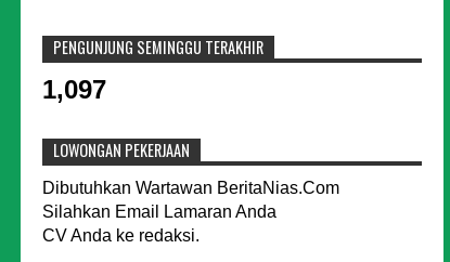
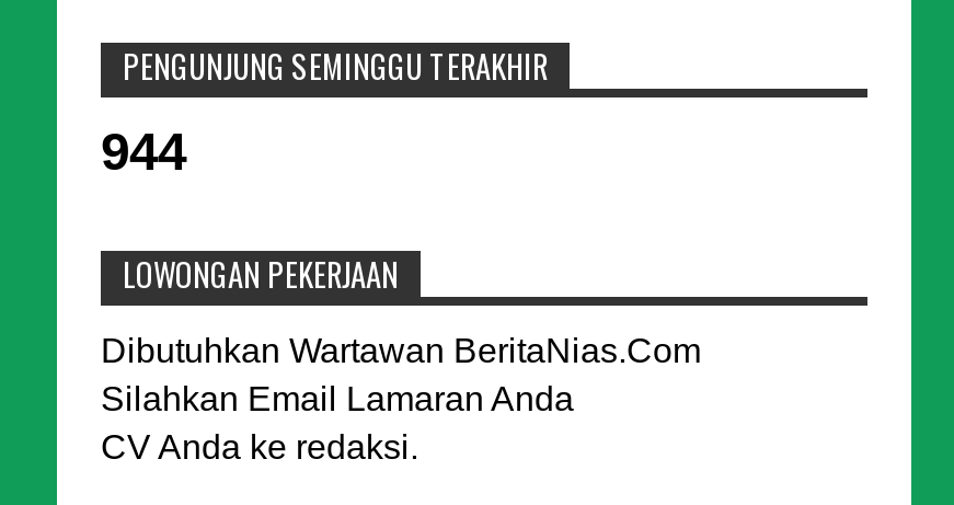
[42,74,106,104] 1,097 -> [101,121,186,180] 944

